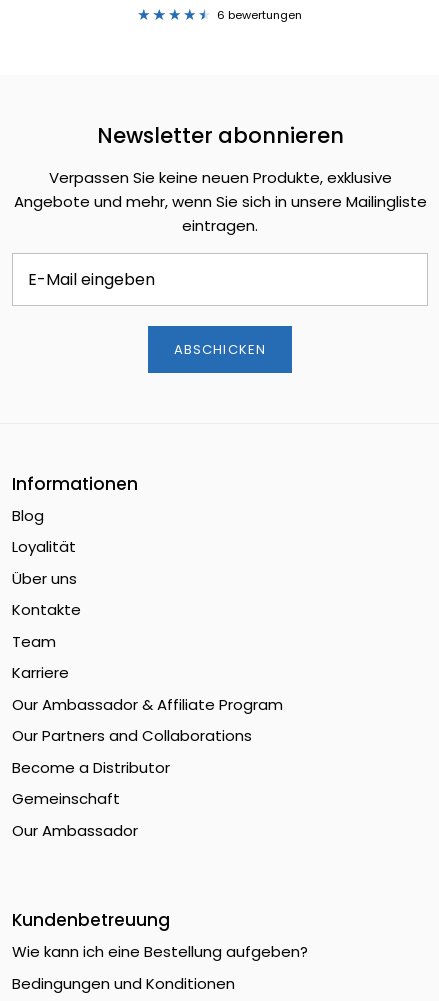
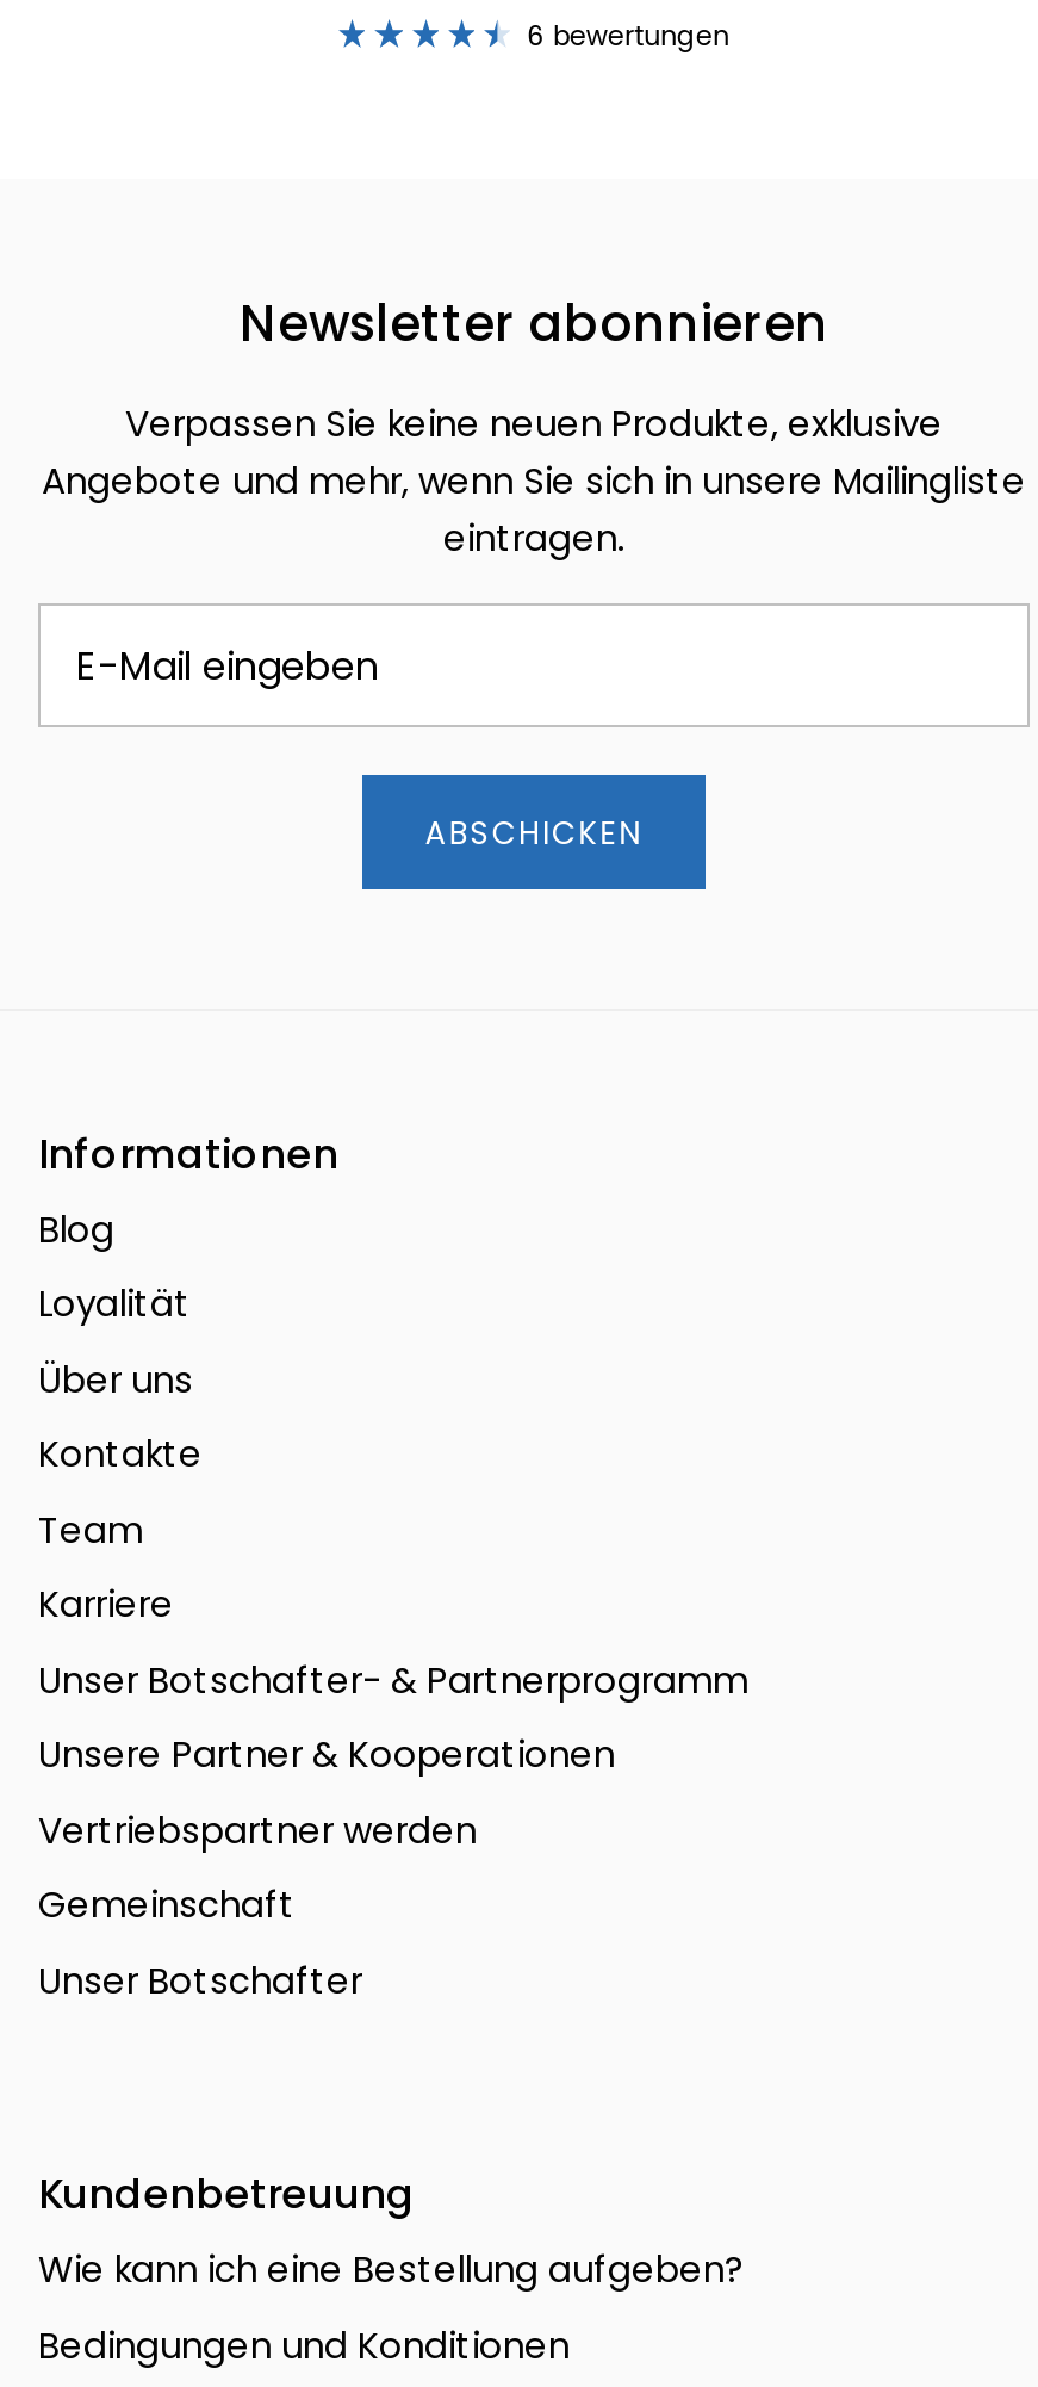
[12,694,283,715] Our Ambassador & Affiliate Program -> [38,1654,748,1705] Unser Botschafter- & Partnerprogramm
[12,725,252,746] Our Partners and Collaborations -> [38,1730,615,1780] Unsere Partner & Kooperationen
[12,757,170,778] Become a Distributor -> [38,1805,477,1855] Vertriebspartner werden
[12,820,138,841] Our Ambassador -> [38,1955,362,2005] Unser Botschafter

